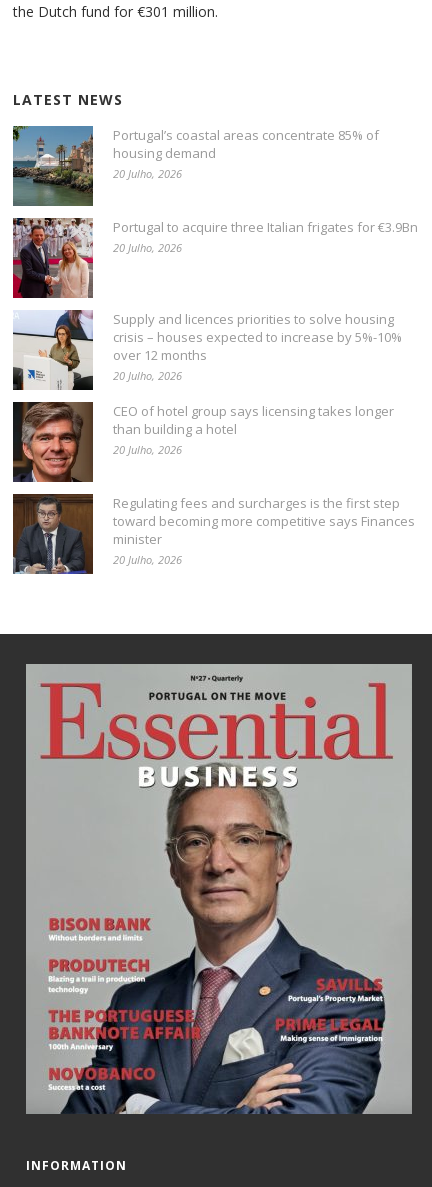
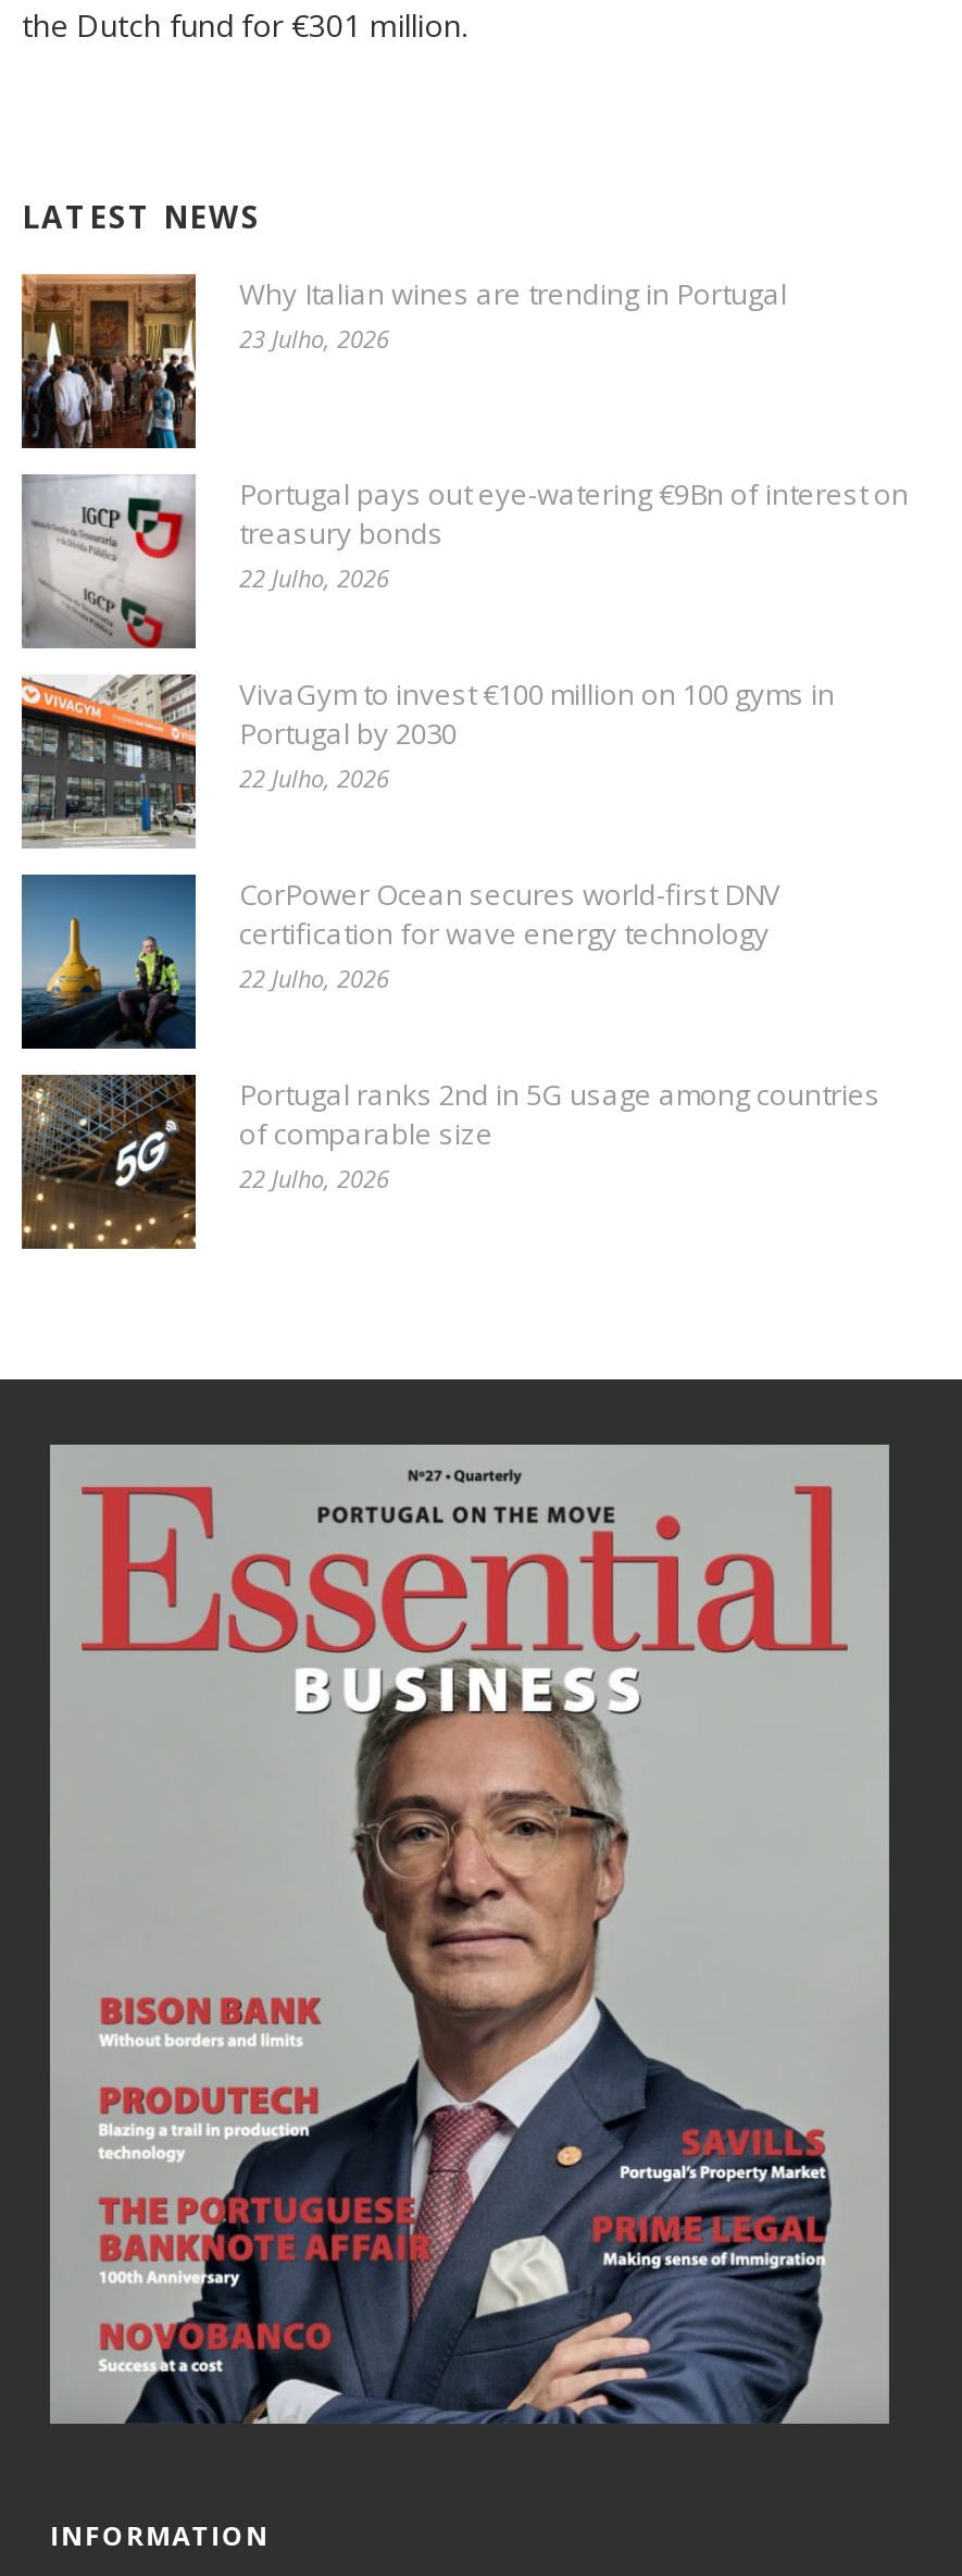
[12,125,379,206] [image] | Portugal’s coastal areas concentrate 85% of | housing demand | 20 Julho, 2026 -> [20,272,787,448] [image] | Why Italian wines are trending in Portugal | 23 Julho, 2026
[12,217,418,299] [image] | Portugal to acquire three Italian frigates for €3.9Bn | 20 Julho, 2026 -> [20,474,909,648] [image] | Portugal pays out eye-watering €9Bn of interest on | treasury bonds | 22 Julho, 2026
[13,310,402,391] [image] | Supply and licences priorities to solve housing | crisis – houses expected to increase by 5%-10% | over 12 months | 20 Julho, 2026 -> [20,672,835,849] [image] | VivaGym to invest €100 million on 100 gyms in | Portugal by 2030 | 22 Julho, 2026
[12,401,394,483] [image] | CEO of hotel group says licensing takes longer | than building a hotel | 20 Julho, 2026 -> [20,872,780,1051] [image] | CorPower Ocean secures world-first DNV | certification for wave energy technology | 22 Julho, 2026
[13,493,415,575] [image] | Regulating fees and surcharges is the first step | toward becoming more competitive says Finances | minister | 20 Julho, 2026 -> [22,1073,880,1251] [image] | Portugal ranks 2nd in 5G usage among countries | of comparable size | 22 Julho, 2026

